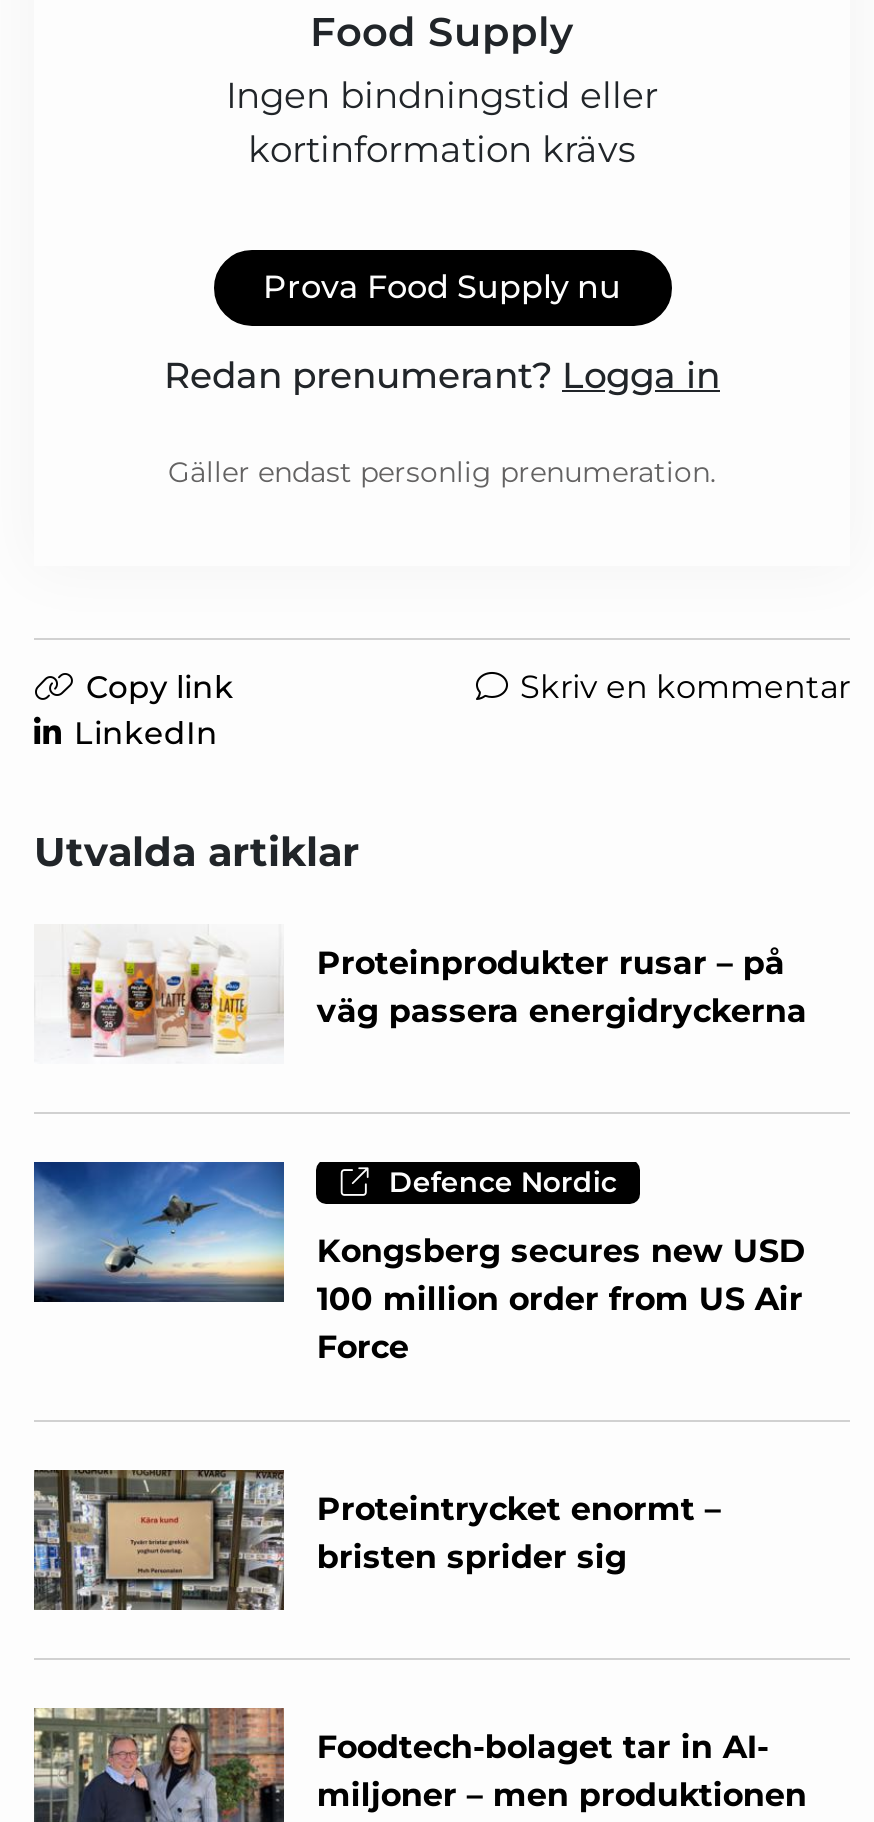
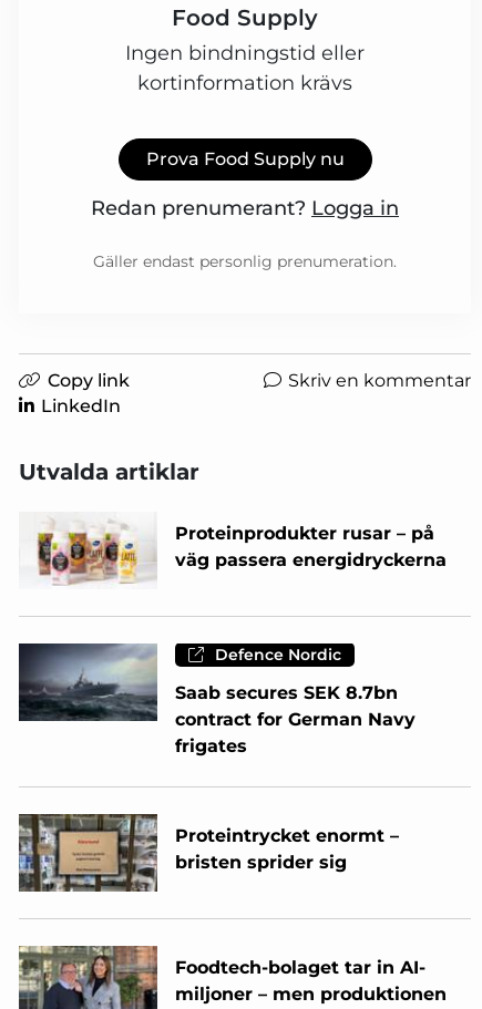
[32,1162,805,1365] [image] | Kongsberg secures new USD | 100 million order from US Air | Force -> [18,644,416,756] [image] | Saab secures SEK 8.7bn | contract for German Navy | frigates

